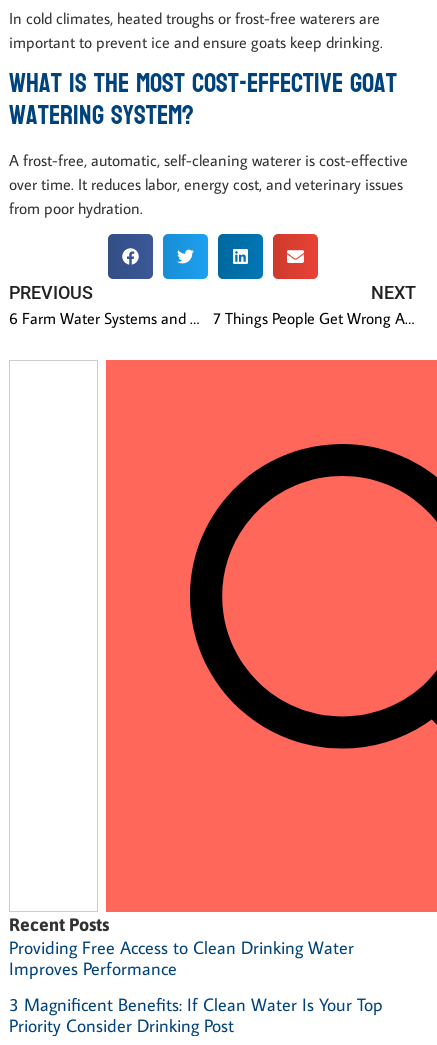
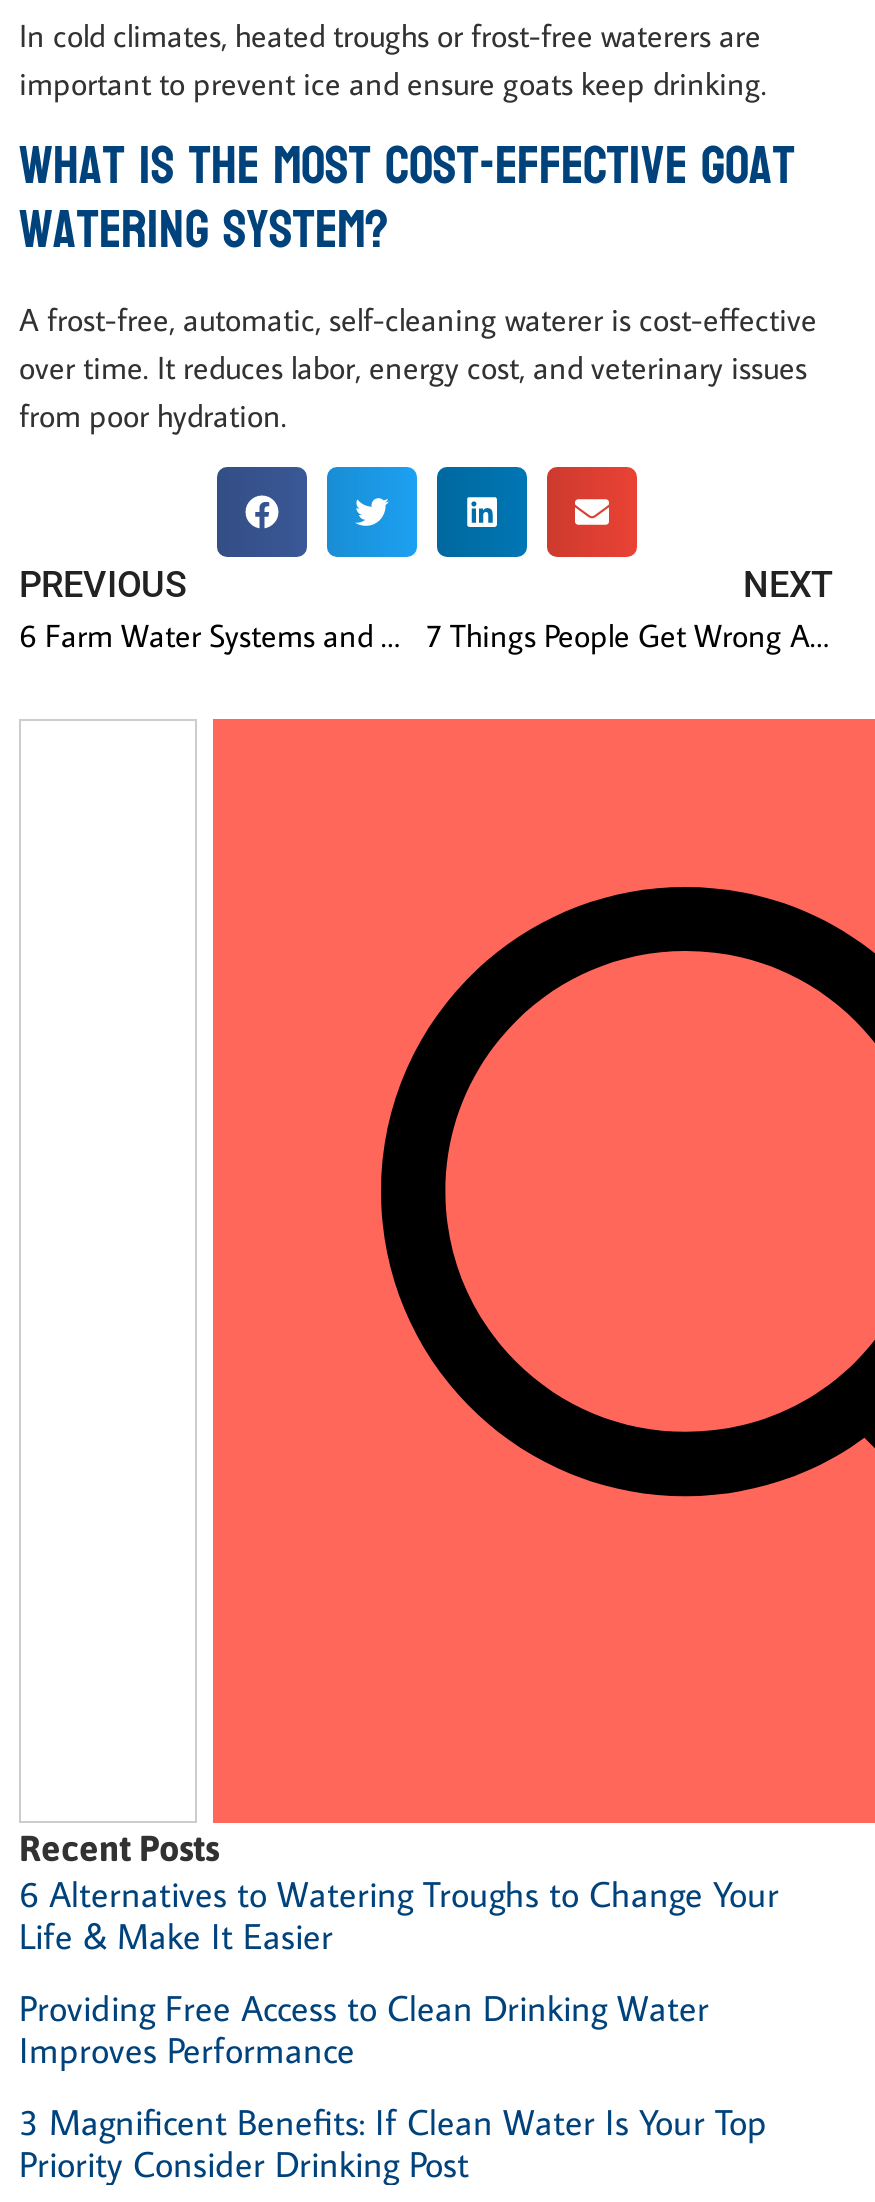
none -> [19,1872,779,1960] 6 Alternatives to Watering Troughs to Change Your | Life & Make It Easier

